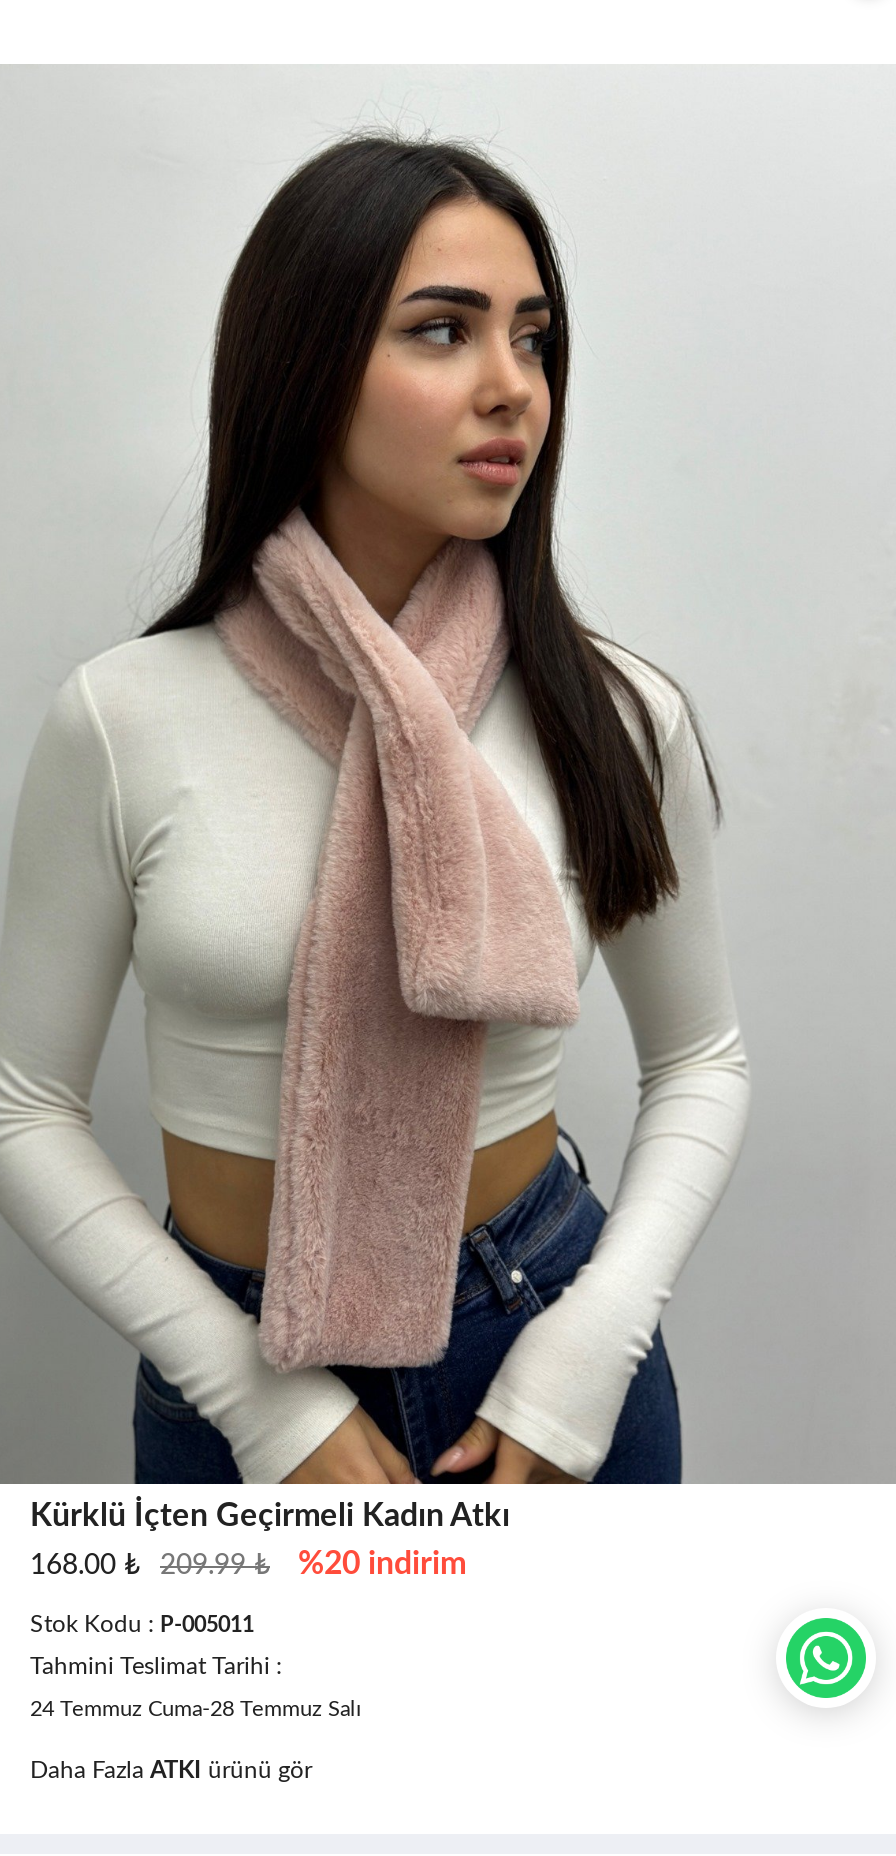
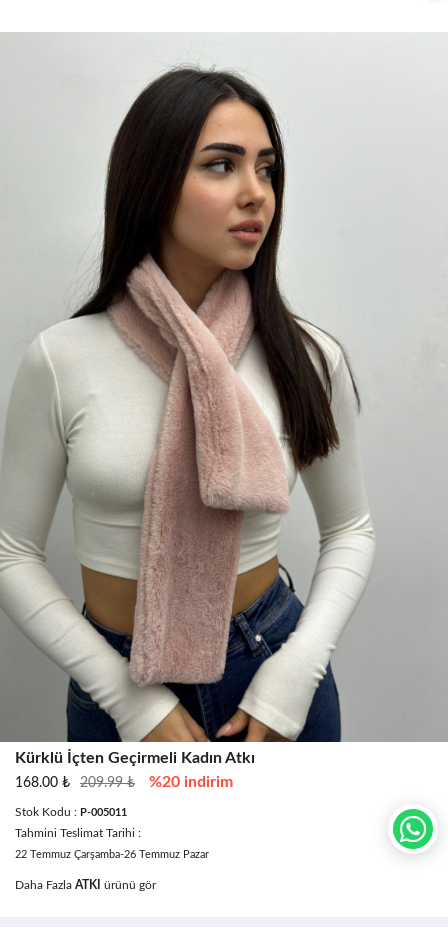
[30,1697,362,1719] 24 Temmuz Cuma-28 Temmuz Salı -> [15,848,209,859] 22 Temmuz Çarşamba-26 Temmuz Pazar

